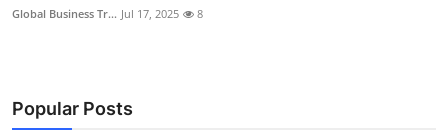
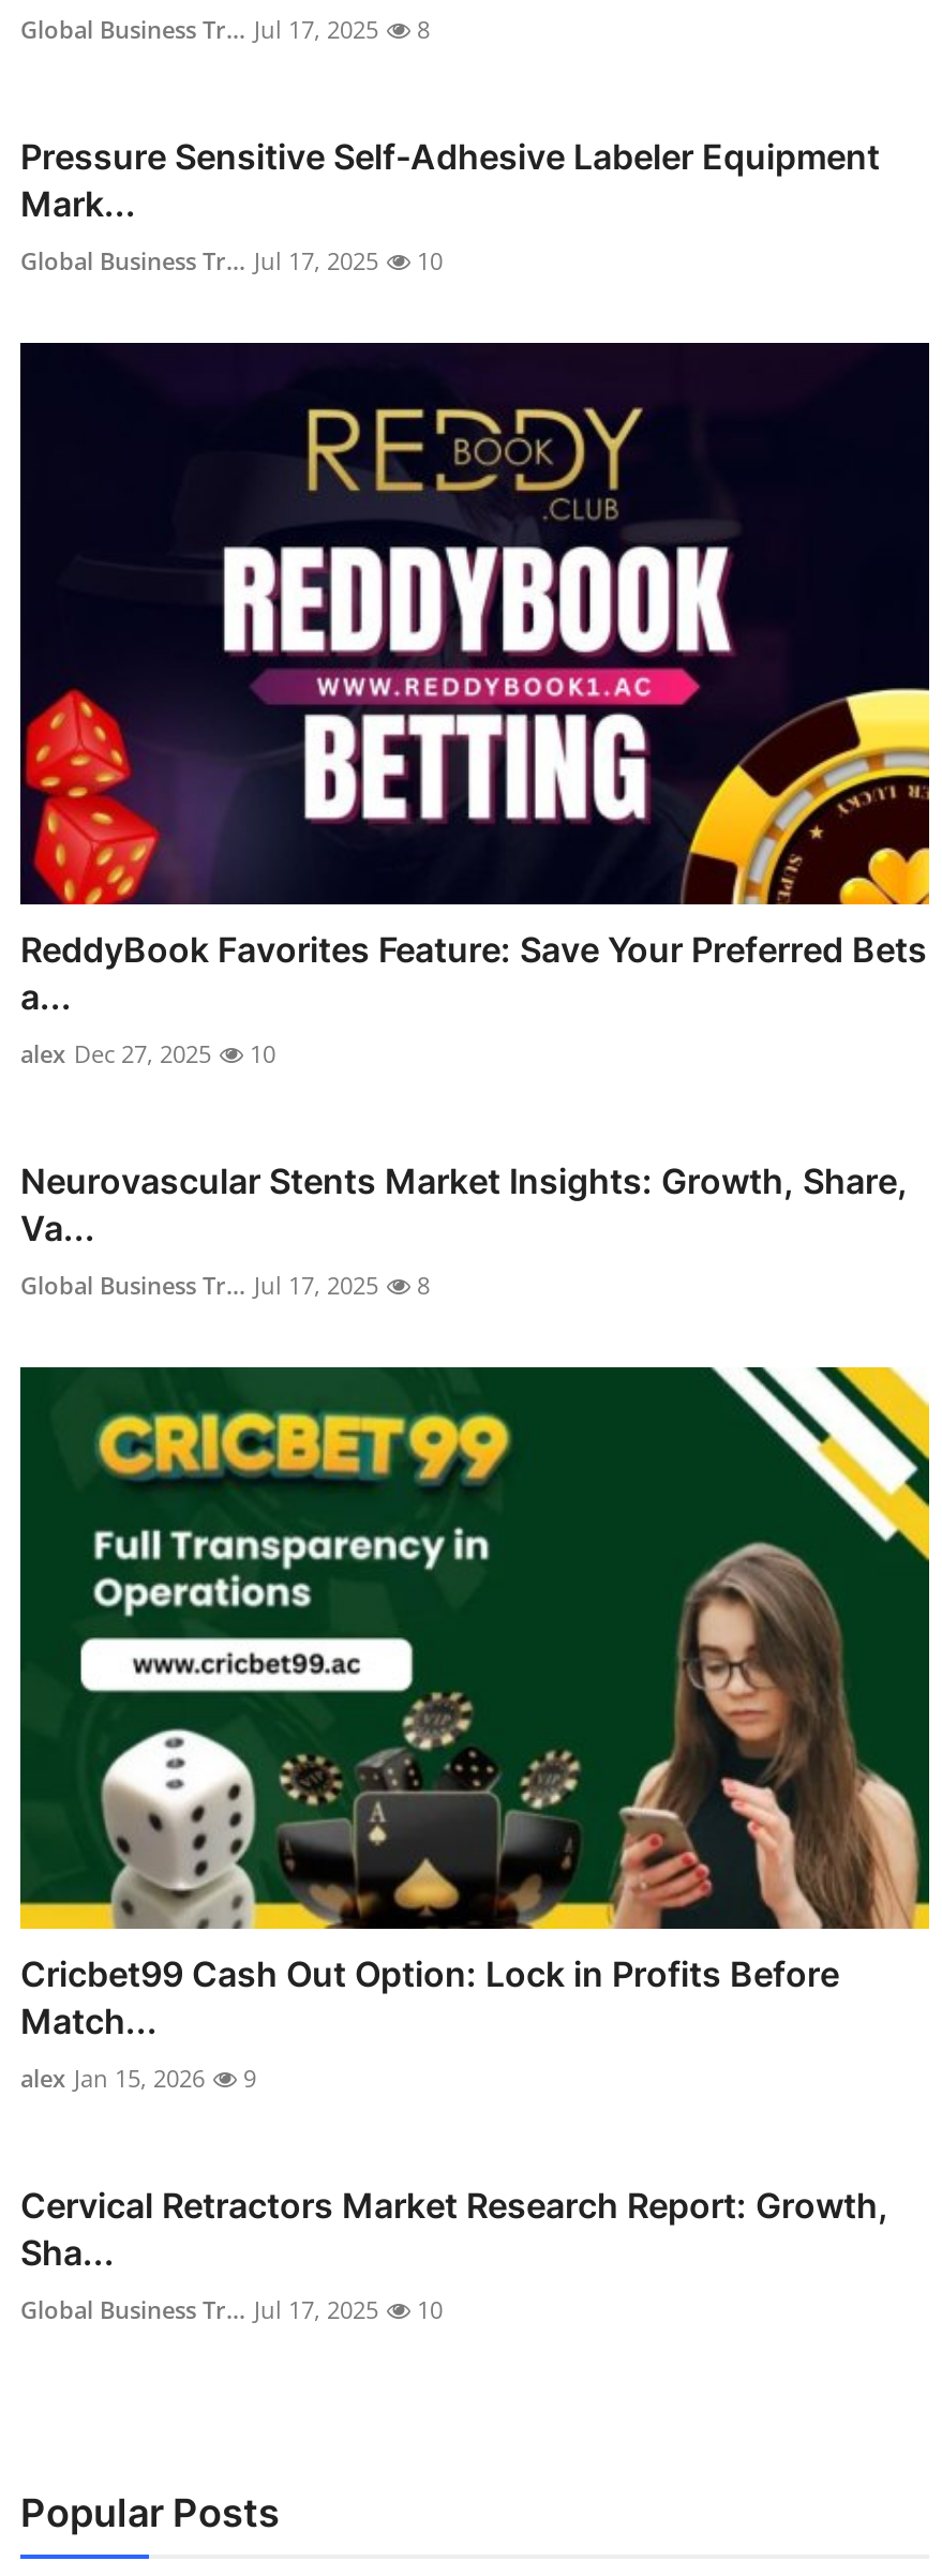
none -> [18,341,931,1301] [image] | ReddyBook Favorites Feature: Save Your Preferred Bets | a... | alex Dec 27, 2025 | 10 | Neurovascular Stents Market Insights: Growth, Share, | Va... | Global Business Tr... Jul 17, 2025 | 8
none -> [18,1365,931,2326] [image] | Cricbet99 Cash Out Option: Lock in Profits Before | Match... | alex Jan 15, 2026 | 9 | Cervical Retractors Market Research Report: Growth, | Sha... | Global Business Tr... Jul 17, 2025 | 10
none -> [20,134,880,275] Pressure Sensitive Self-Adhesive Labeler Equipment | Mark... | Global Business Tr... Jul 17, 2025 | 10

